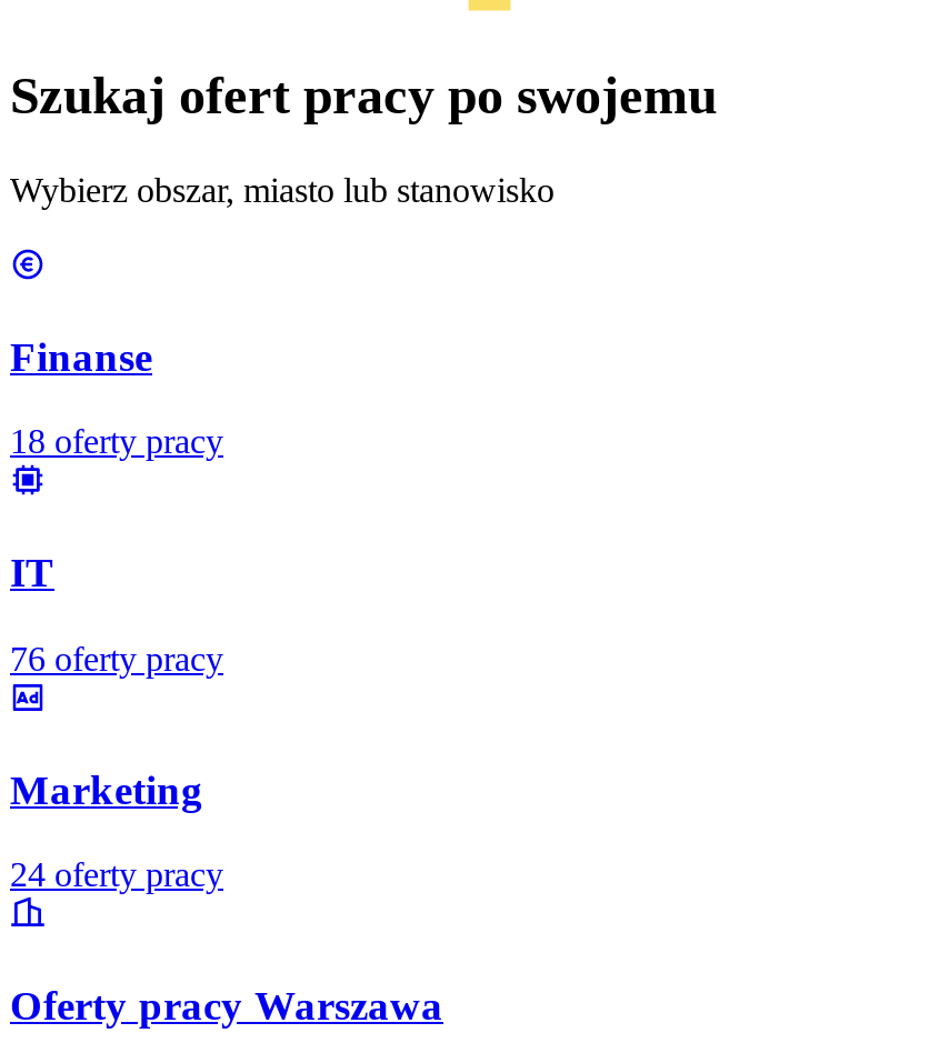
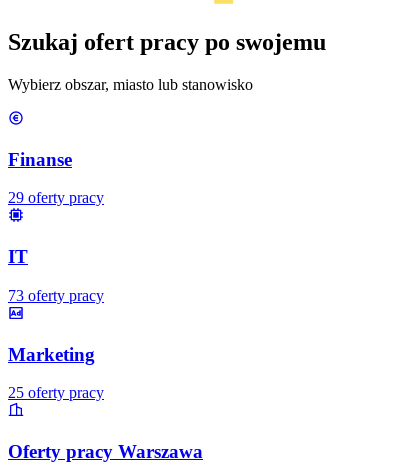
[10,423,223,461] 18 oferty pracy -> [8,189,104,206] 29 oferty pracy
[10,640,223,677] 76 oferty pracy -> [8,287,104,304] 73 oferty pracy
[10,856,223,894] 24 oferty pracy -> [8,384,104,401] 25 oferty pracy

